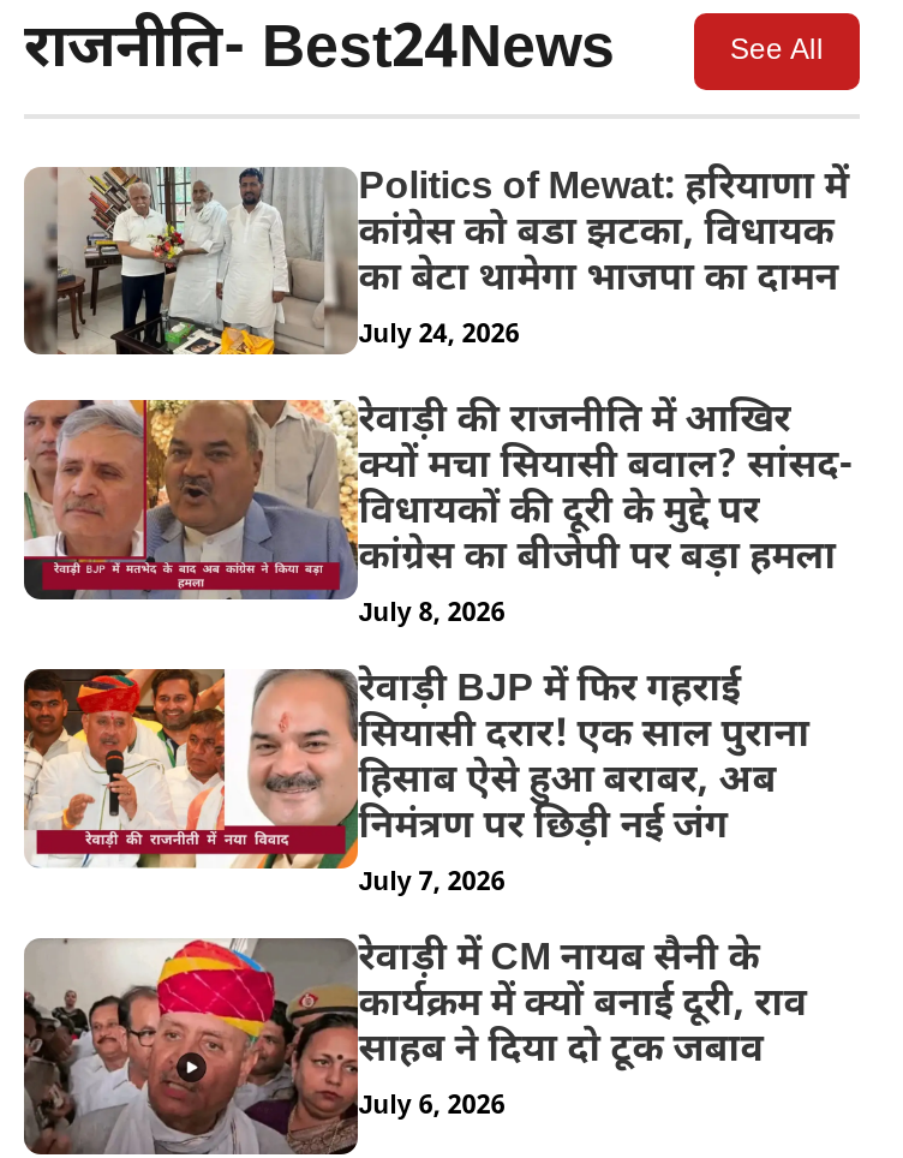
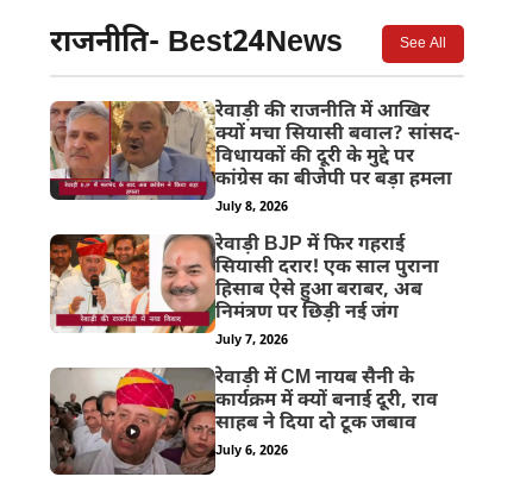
[22,163,848,358] [image] | Politics of Mewat: हरियाणा में | कांग्रेस को बडा झटका, विधायक | का बेटा थामेगा भाजपा का दामन | July 24, 2026 -> none

